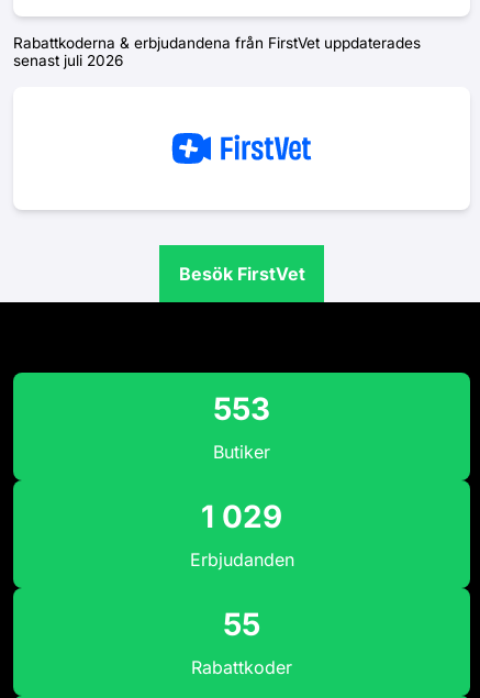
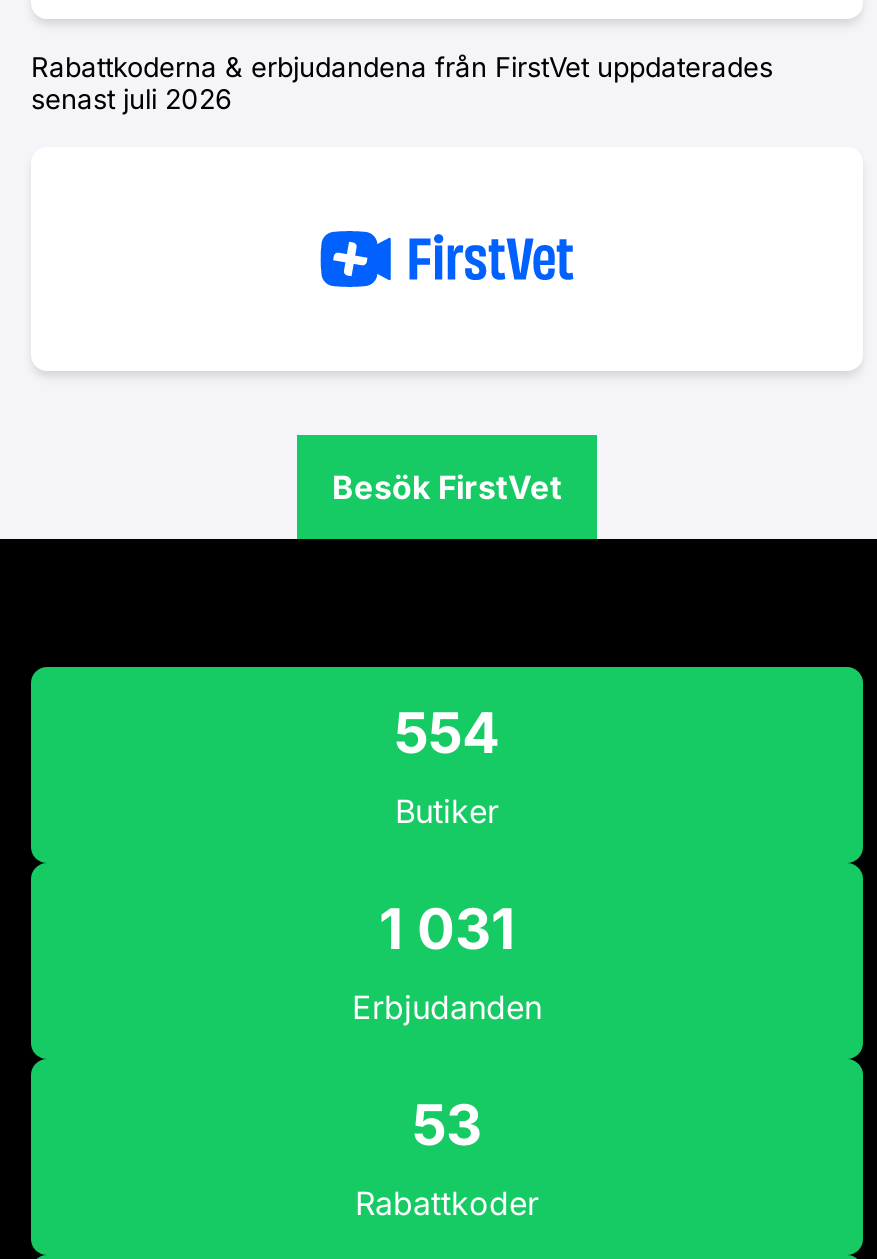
[213,390,270,428] 553 -> [394,699,500,767] 554
[201,498,282,535] 1 029 -> [379,895,515,963] 1 031
[223,606,260,643] 55 -> [412,1091,482,1159] 53

